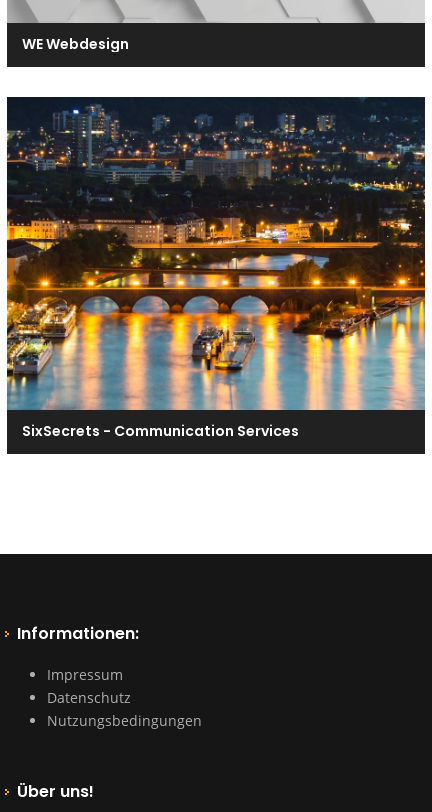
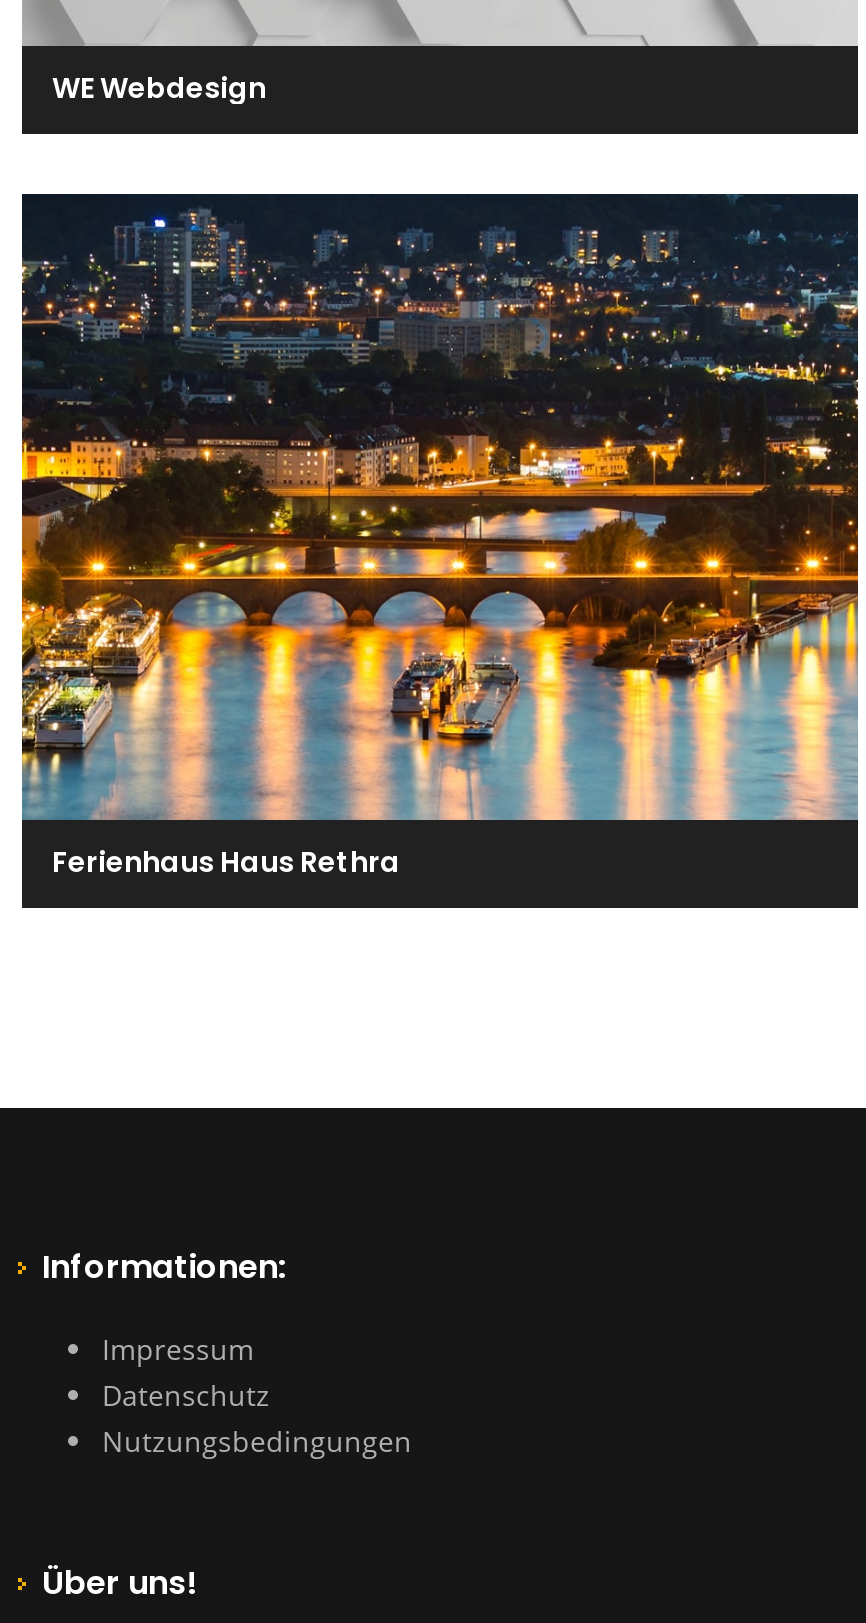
[22,421,299,441] SixSecrets - Communication Services -> [52,842,400,882] Ferienhaus Haus Rethra

